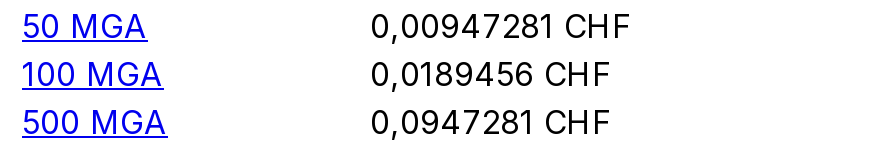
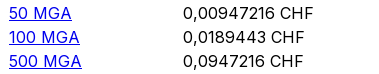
[370,7,632,47] 0,00947281 CHF -> [183,3,314,23] 0,00947216 CHF
[370,55,612,95] 0,0189456 CHF -> [183,27,305,47] 0,0189443 CHF
[370,103,612,143] 0,0947281 CHF -> [183,51,304,71] 0,0947216 CHF

